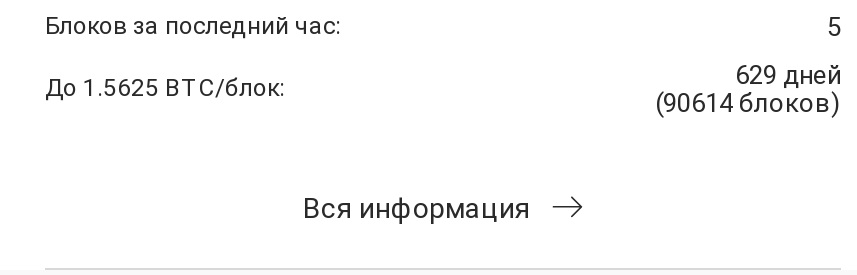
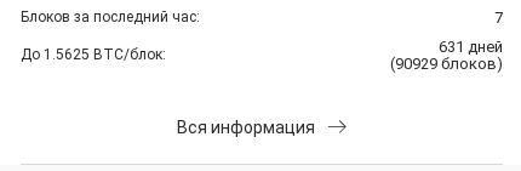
[827,11,841,41] 5 -> [494,8,503,26] 7
[735,59,841,89] 629 дней -> [439,37,503,55] 631 дней
[655,87,841,117] (90614 блоков) -> [390,54,503,72] (90929 блоков)

